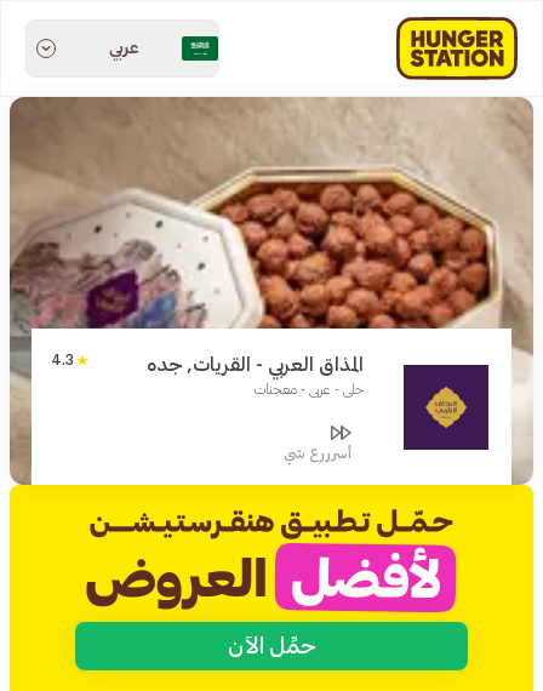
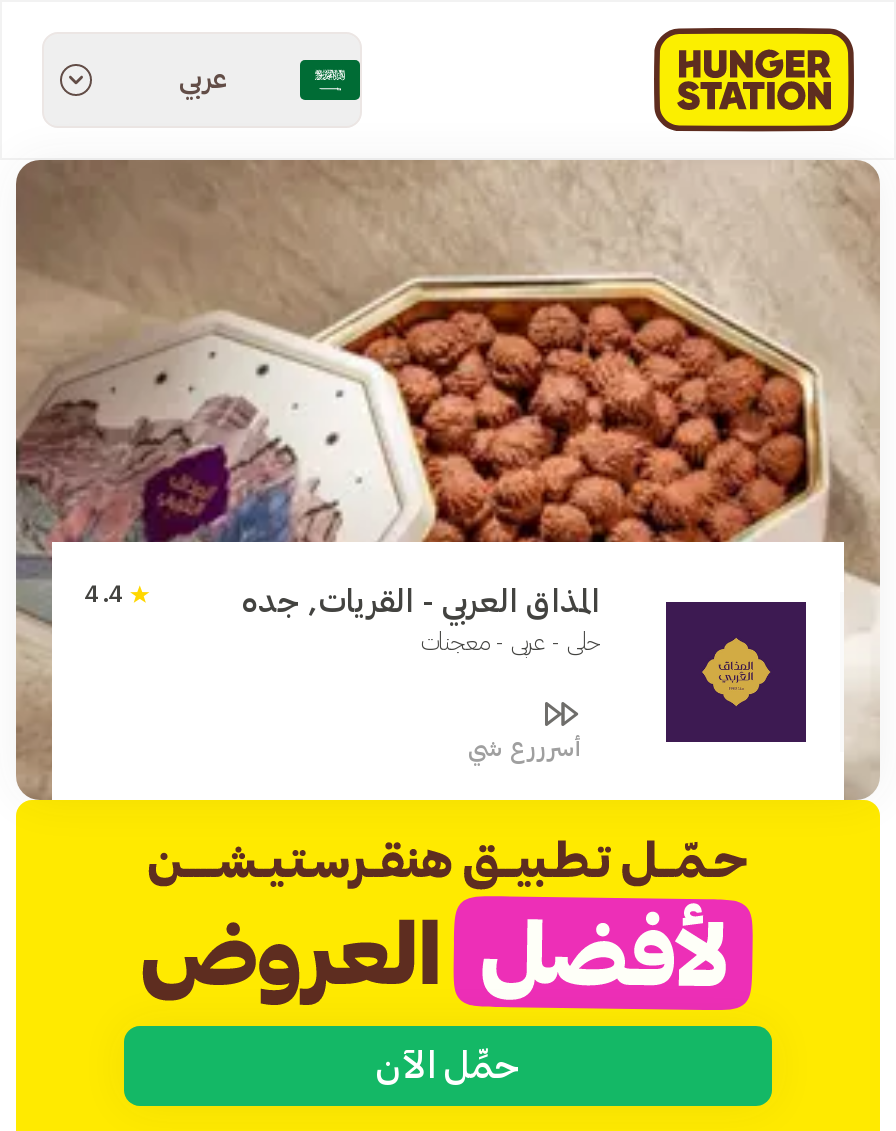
[51,353,74,367] 4.3 -> [84,582,126,606] 4.4

